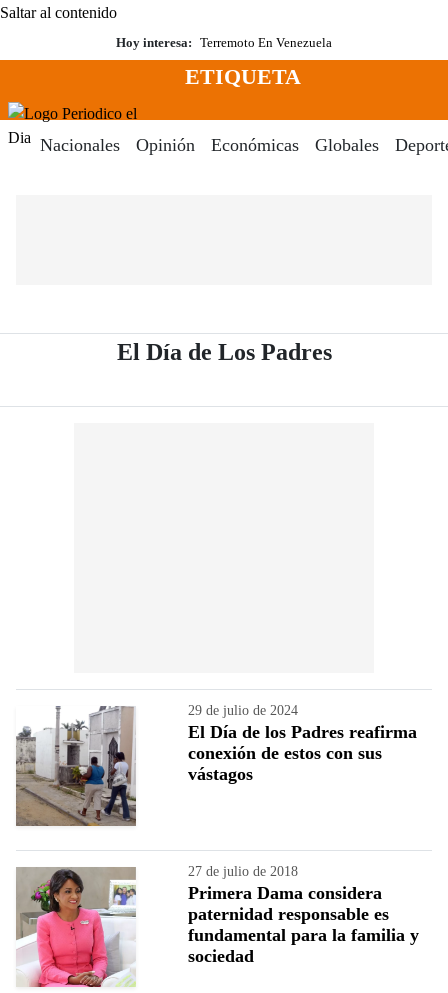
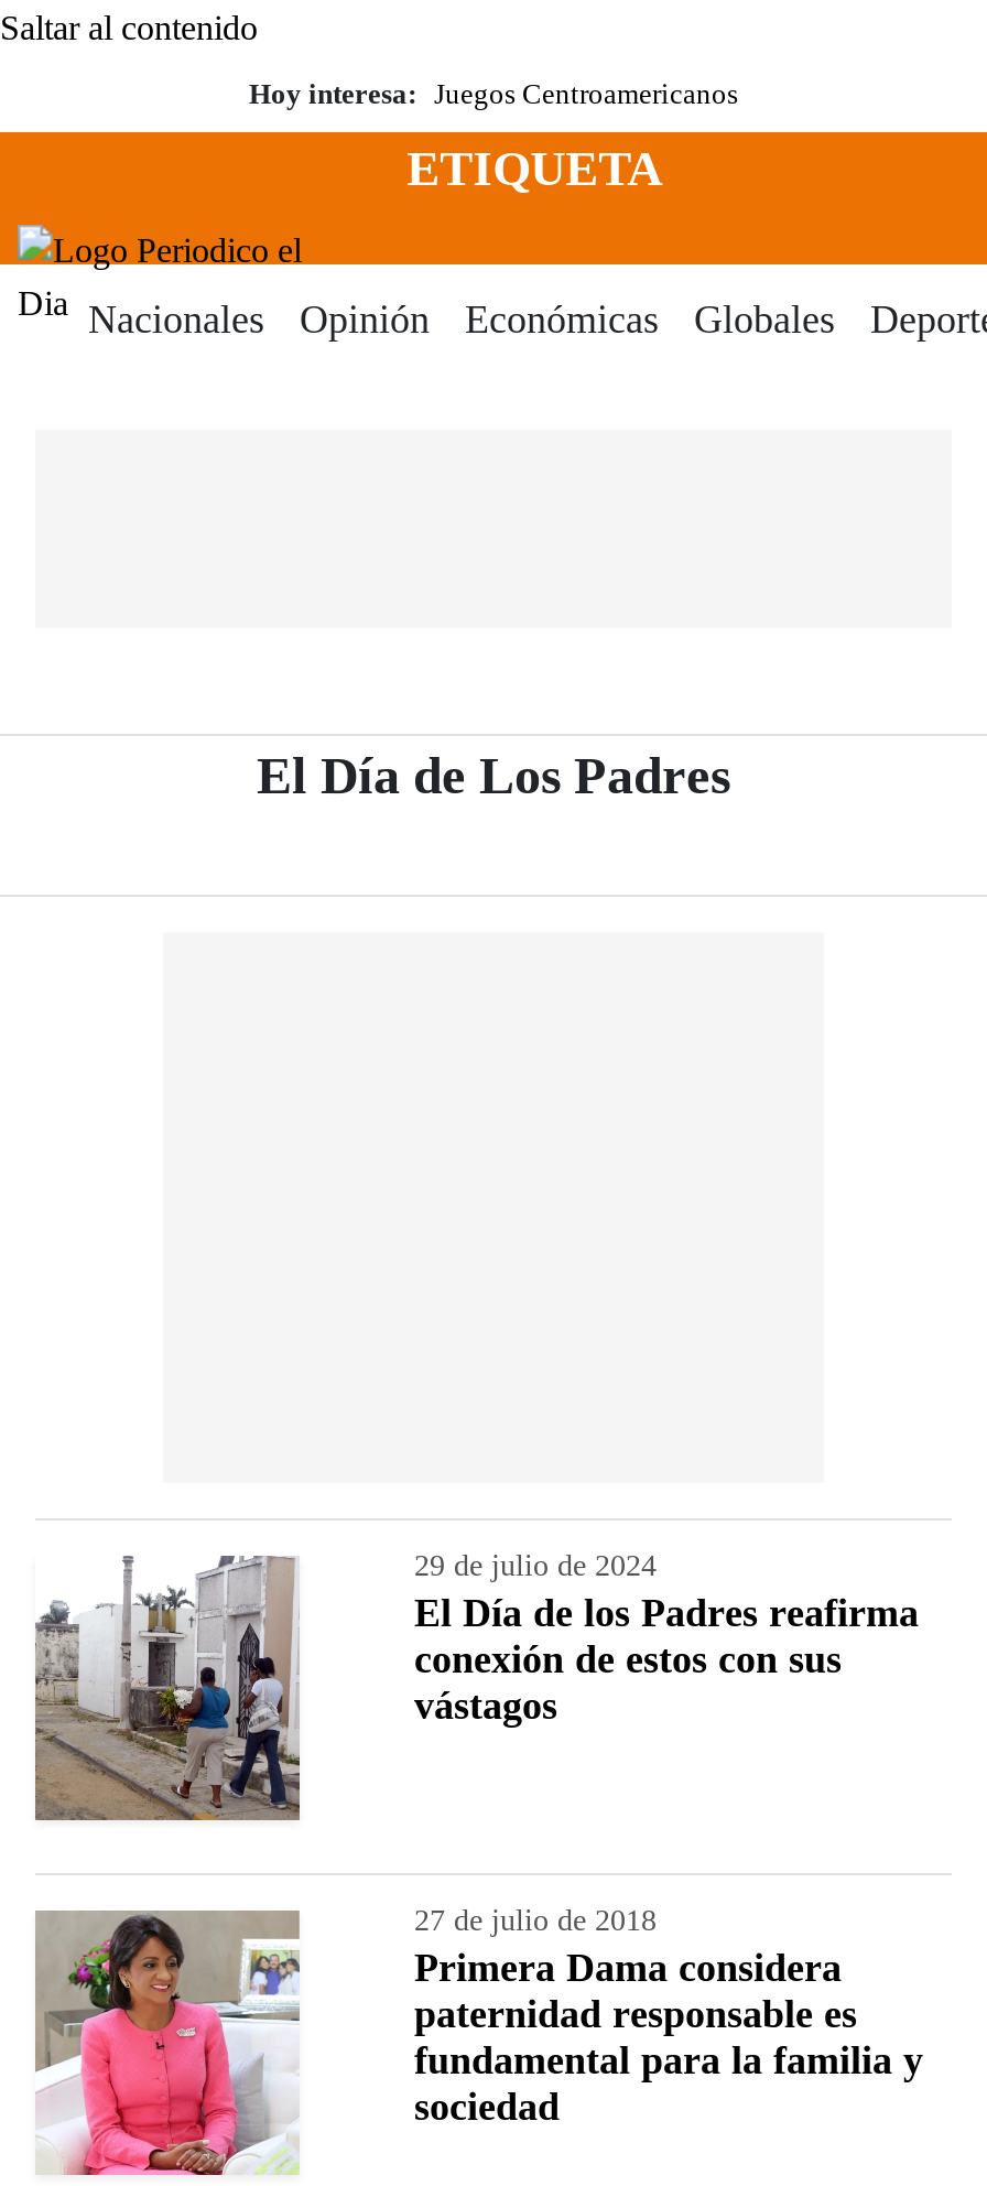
[116,35,332,50] Hoy interesa: Terremoto En Venezuela -> [249,77,738,110] Hoy interesa: Juegos Centroamericanos

